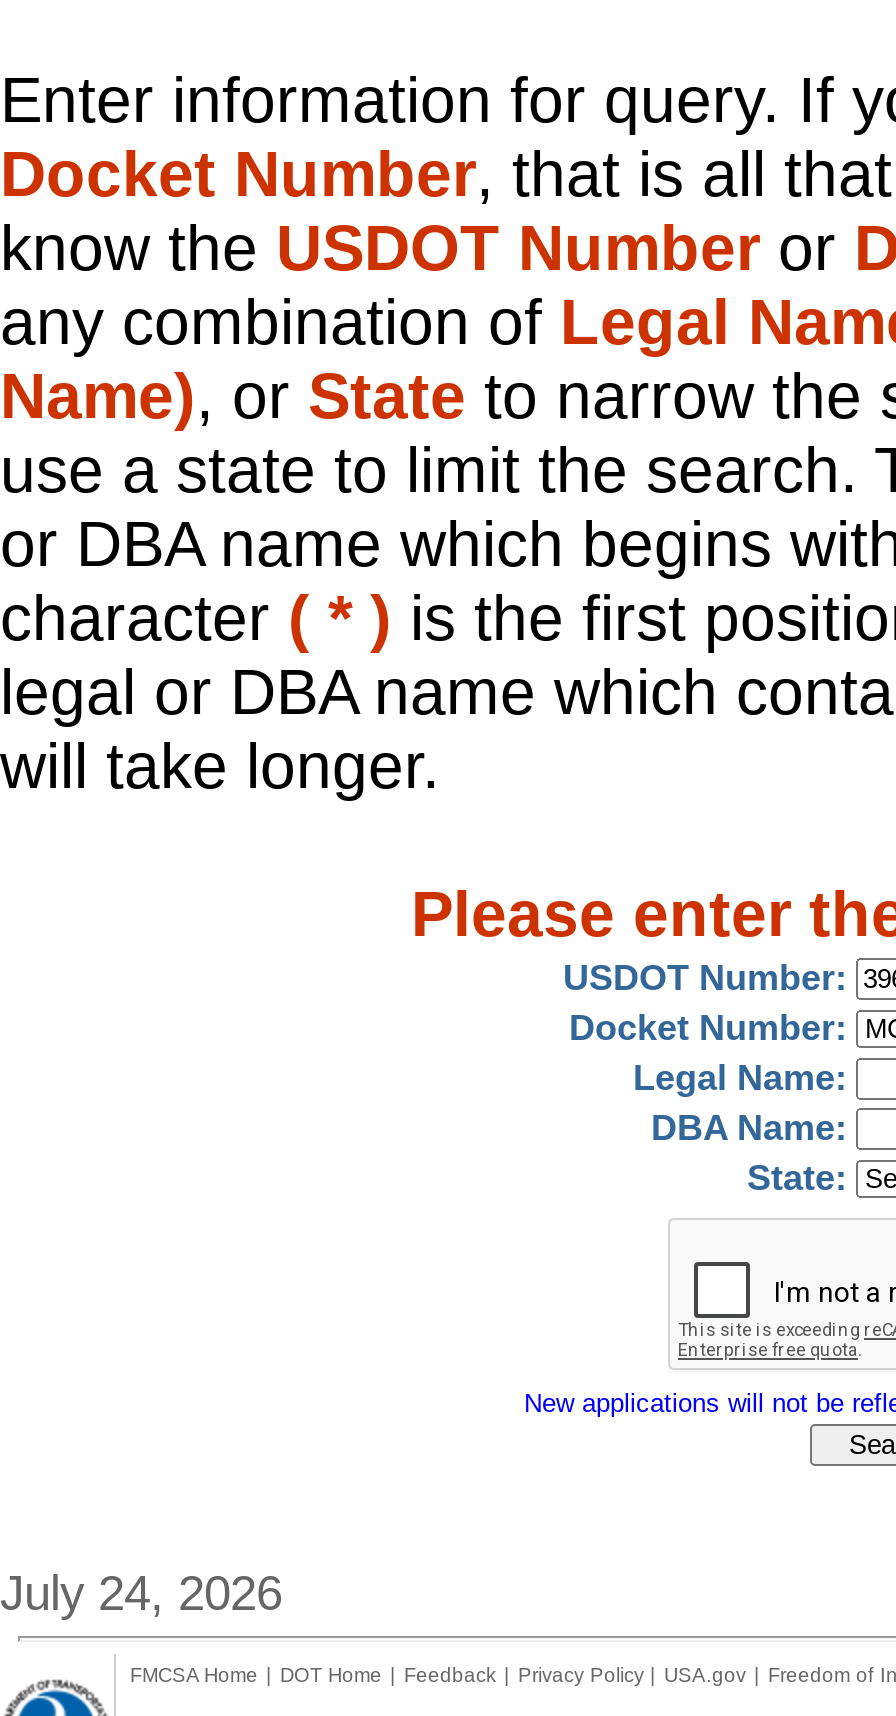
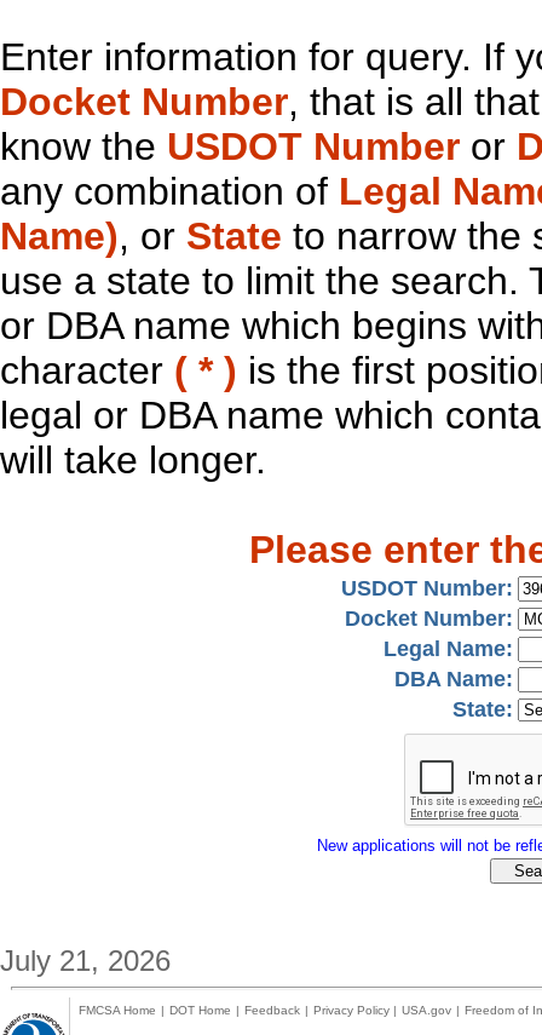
[0,1566,282,1620] July 24, 2026 -> [0,944,171,977] July 21, 2026

